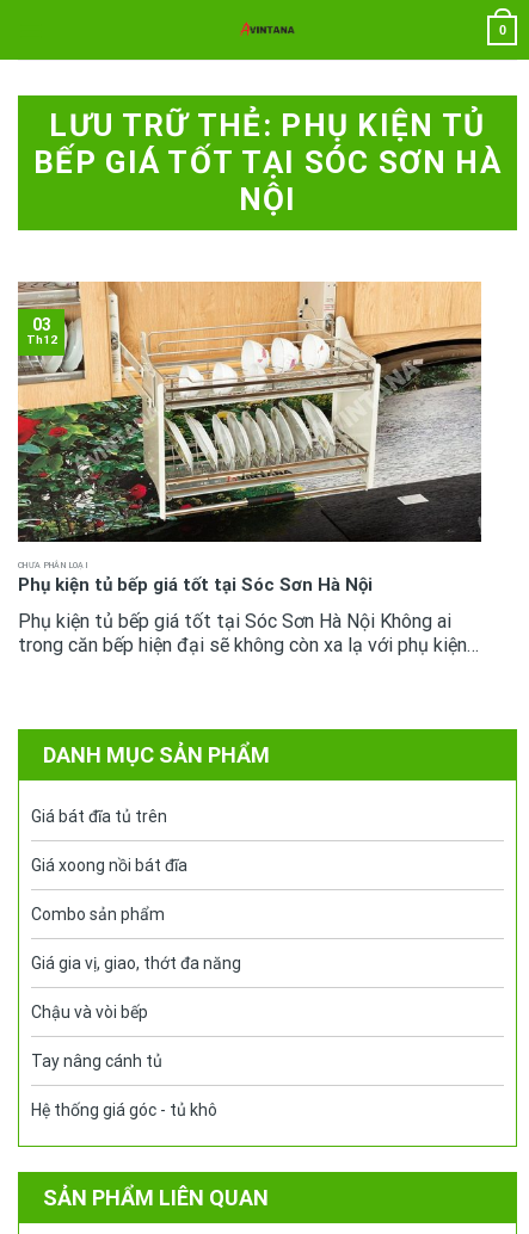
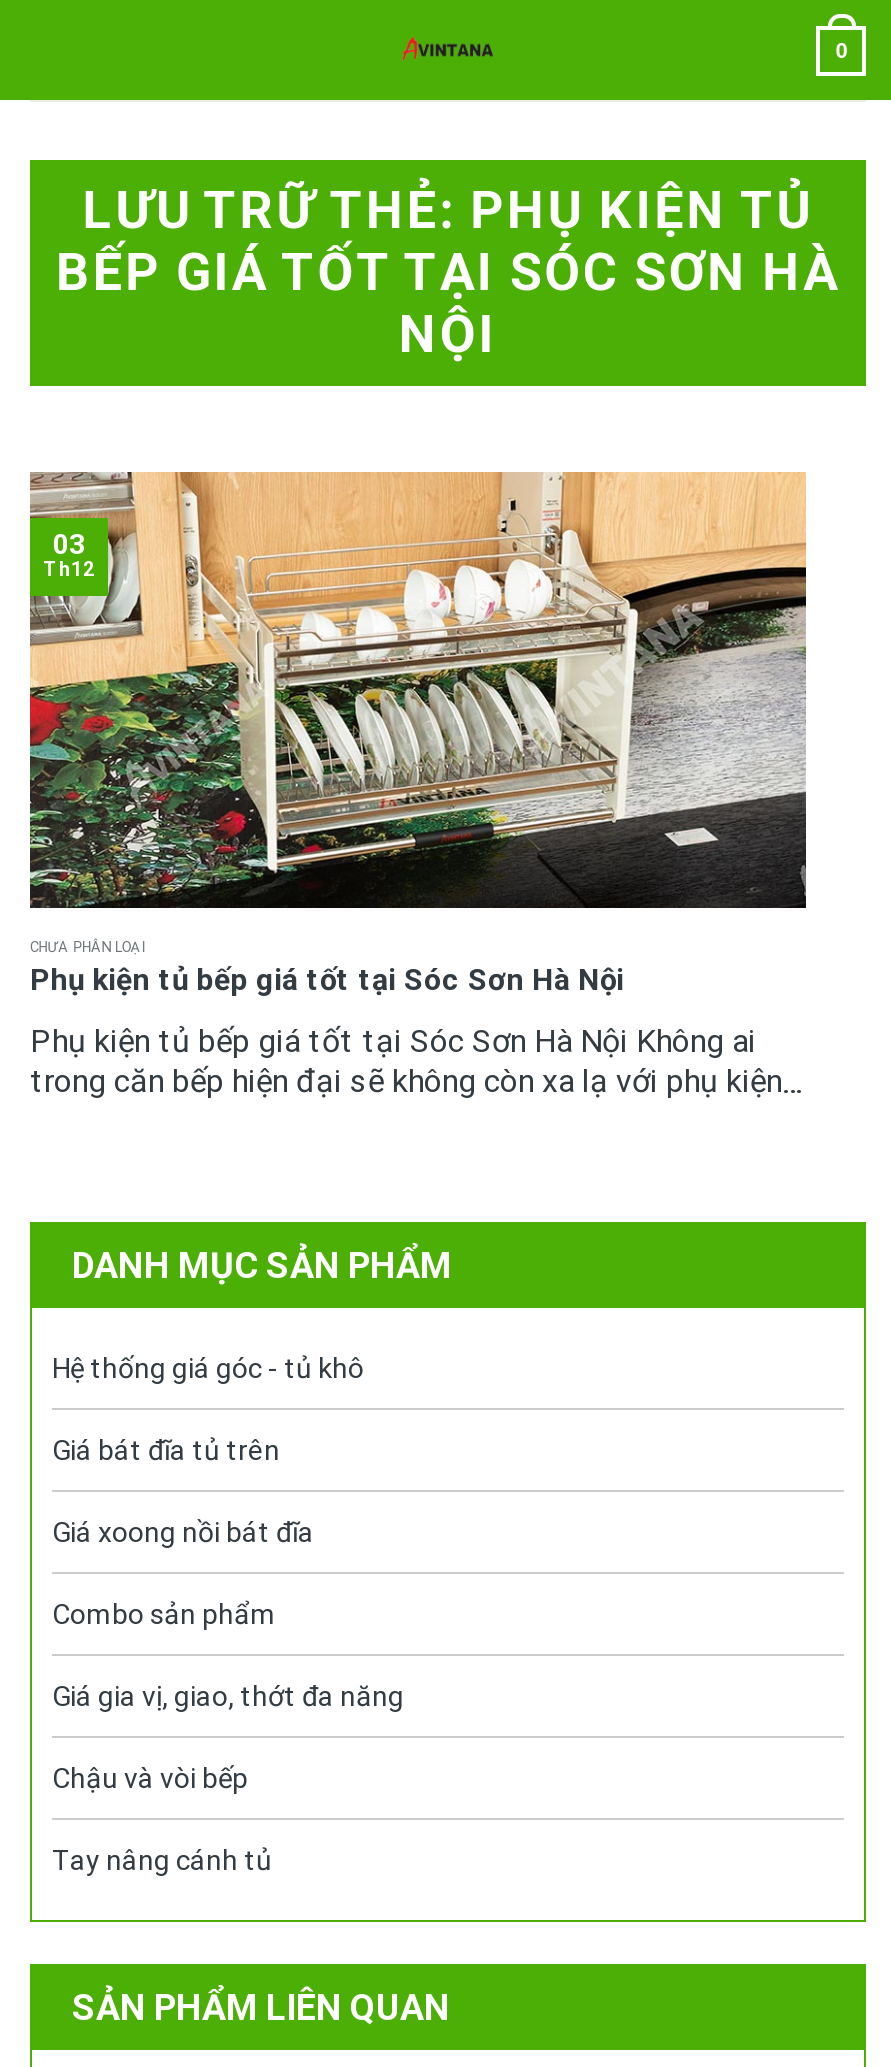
moved [31,807,241,1071] -> [52,1435,404,1877]: Giá bát đĩa tủ trên | Giá xoong nồi bát đĩa | Combo sản phẩm | Giá gia vị, giao, thớt đa năng | Chậu và vòi bếp | Tay nâng cánh tủ
moved [31,1101,217,1120] -> [52,1353,364,1385]: Hệ thống giá góc - tủ khô

